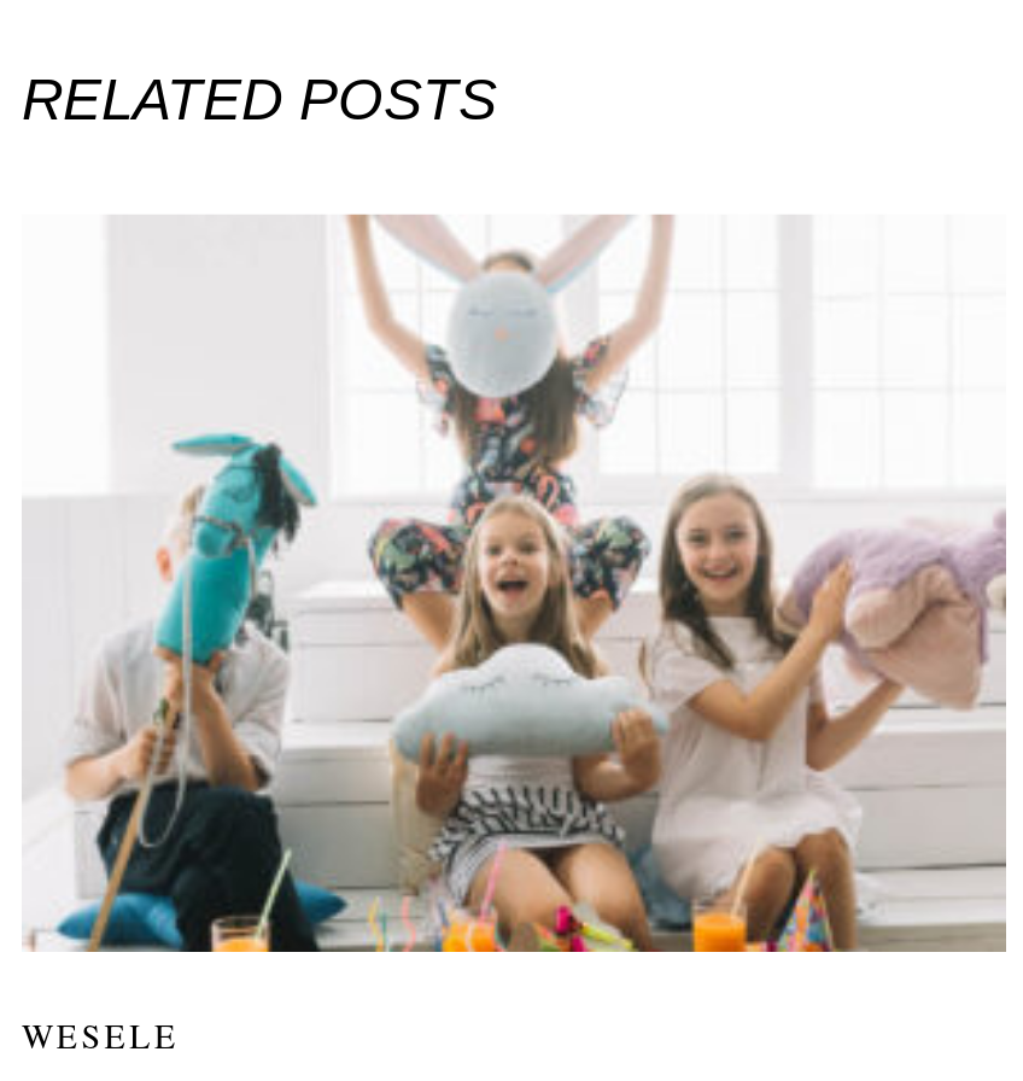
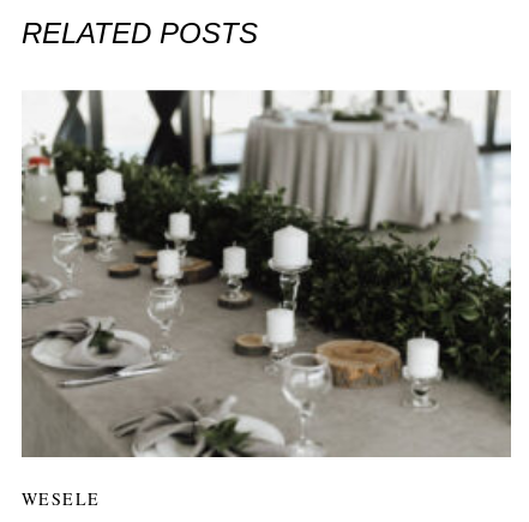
[22,214,1006,954] [image] -> [20,89,512,458] [image]

